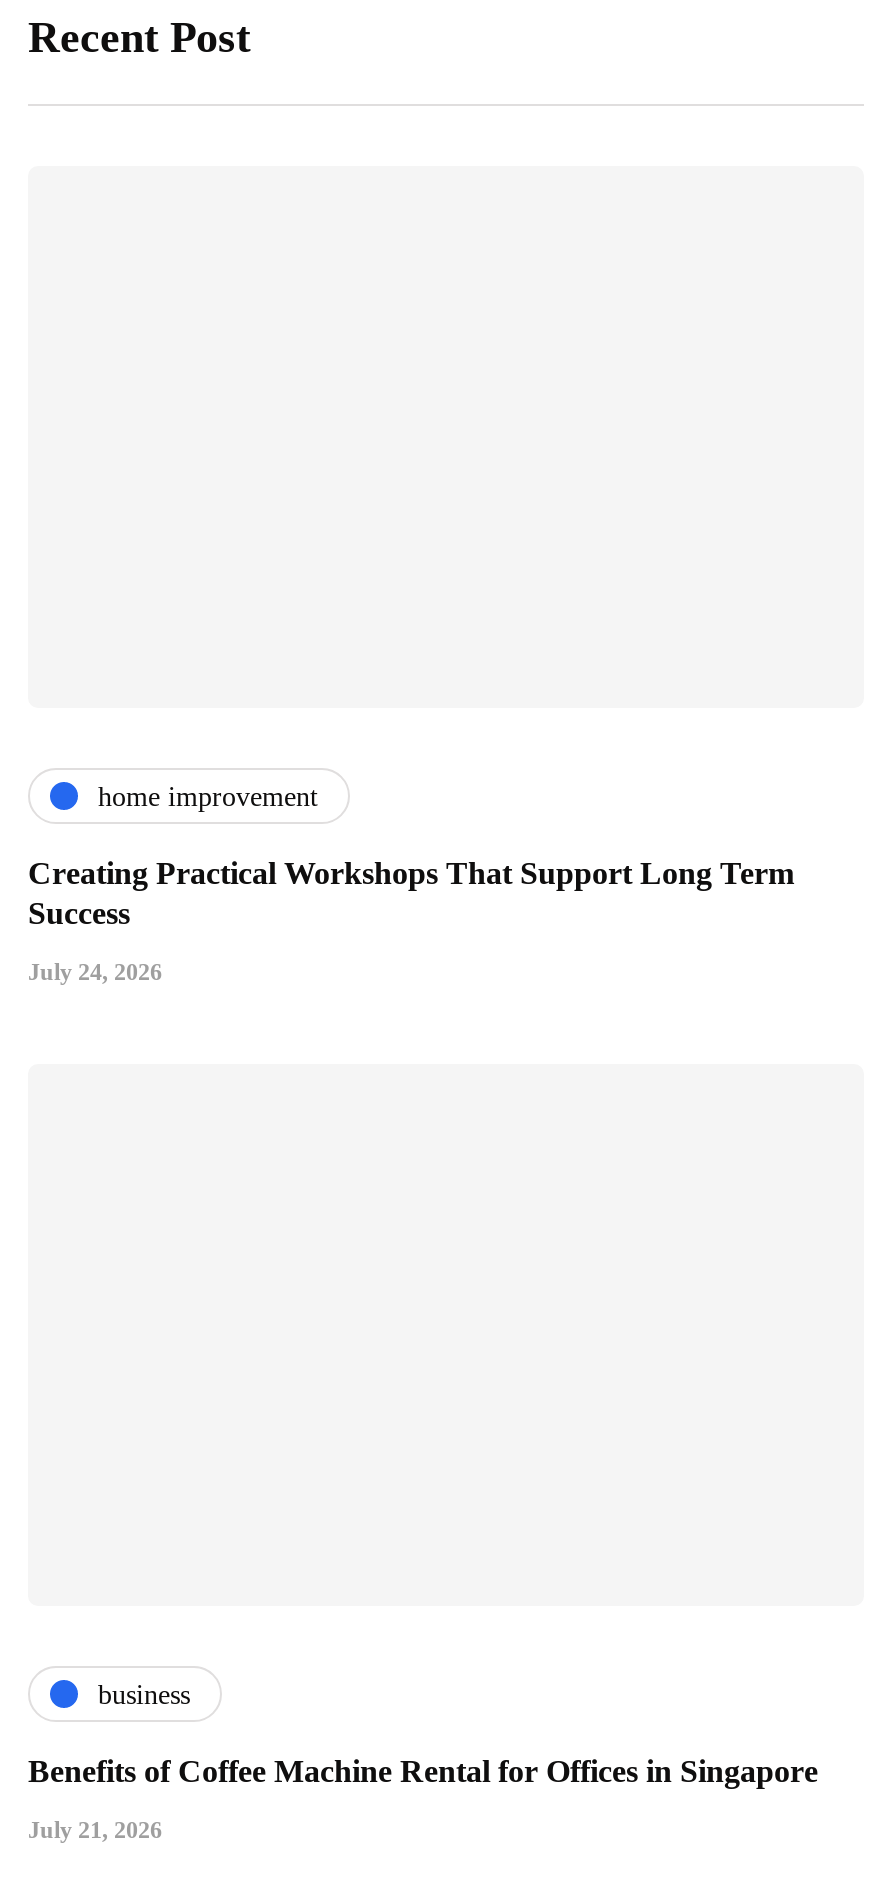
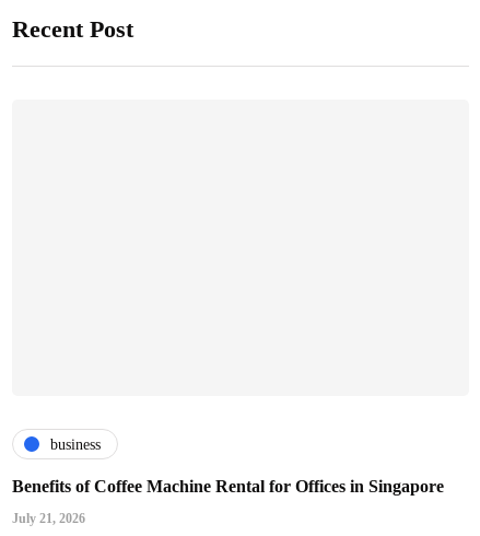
[28,781,794,986] home improvement | Creating Practical Workshops That Support Long Term | Success | July 24, 2026 -> none

